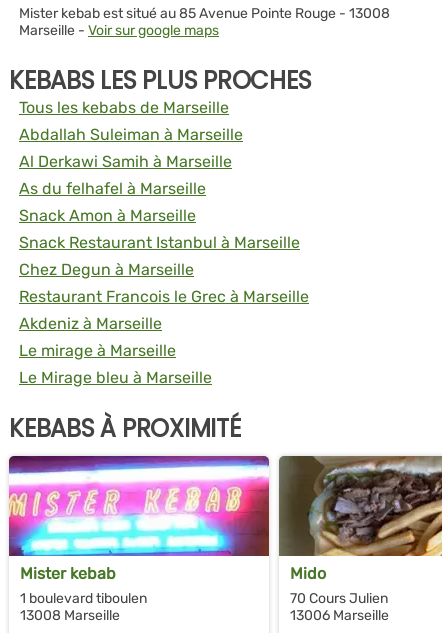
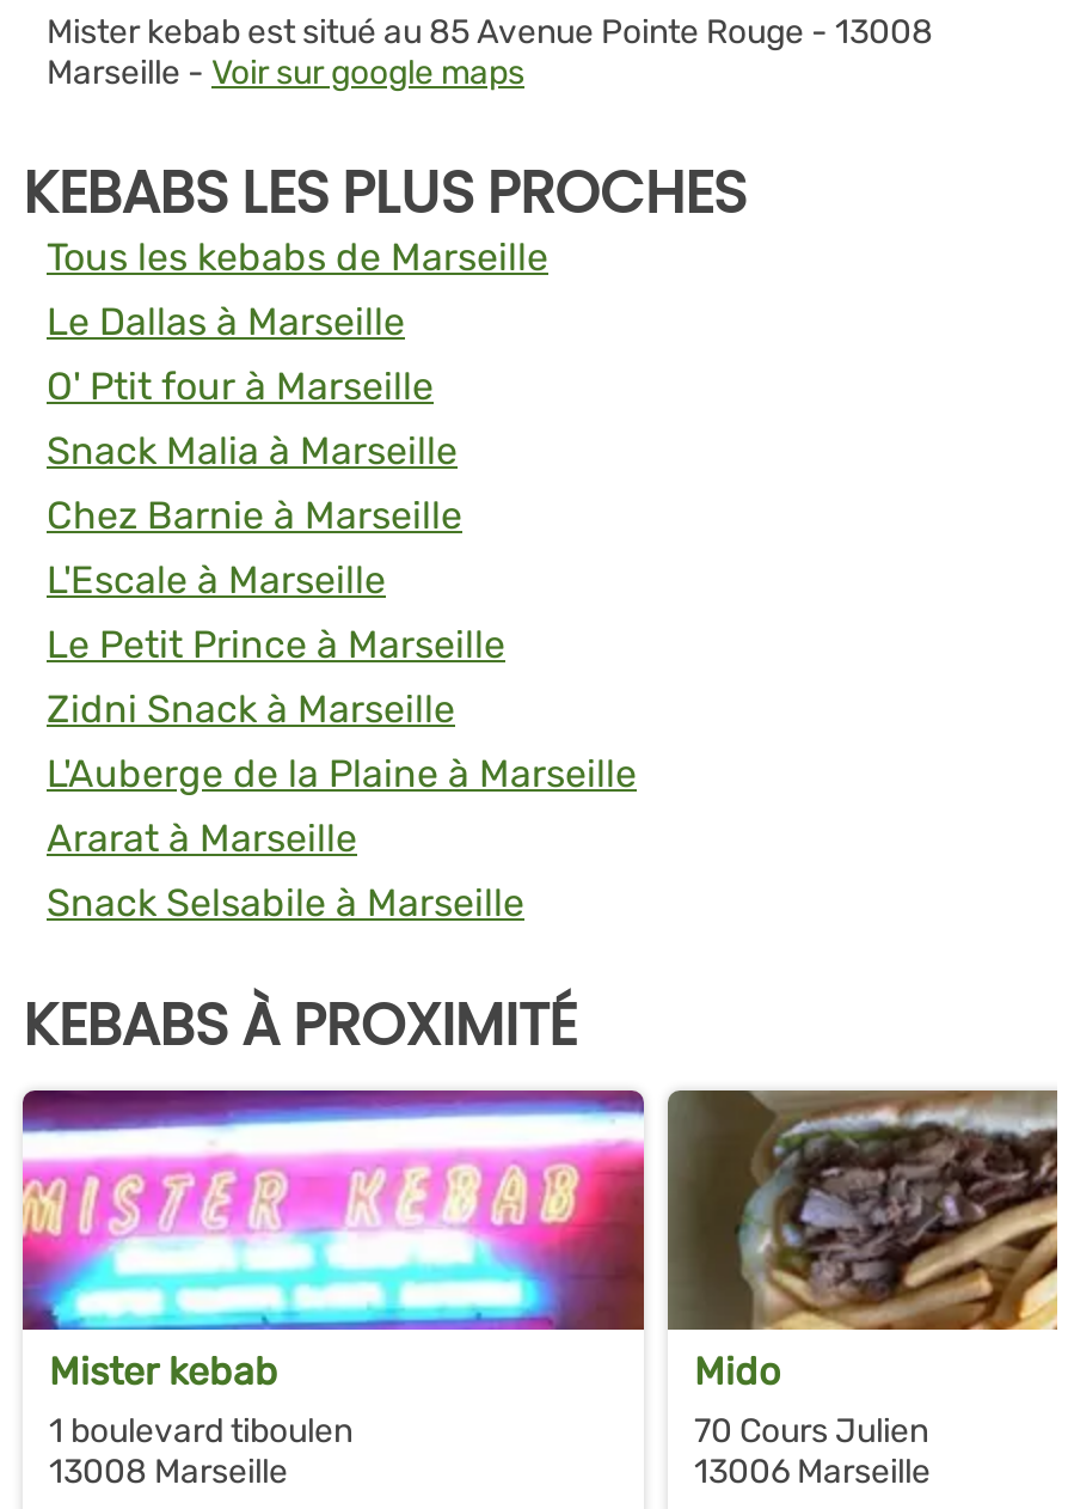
[19,125,309,387] Abdallah Suleiman à Marseille | Al Derkawi Samih à Marseille | As du felhafel à Marseille | Snack Amon à Marseille | Snack Restaurant Istanbul à Marseille | Chez Degun à Marseille | Restaurant Francois le Grec à Marseille | Akdeniz à Marseille | Le mirage à Marseille | Le Mirage bleu à Marseille -> [47,298,637,925] Le Dallas à Marseille | O' Ptit four à Marseille | Snack Malia à Marseille | Chez Barnie à Marseille | L'Escale à Marseille | Le Petit Prince à Marseille | Zidni Snack à Marseille | L'Auberge de la Plaine à Marseille | Ararat à Marseille | Snack Selsabile à Marseille

